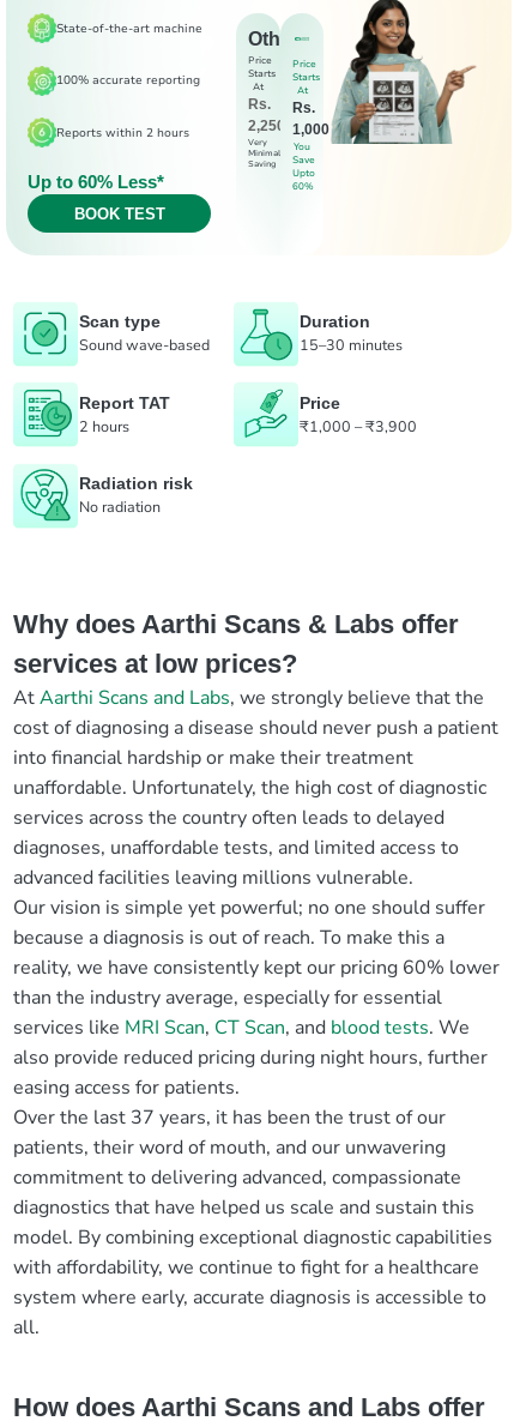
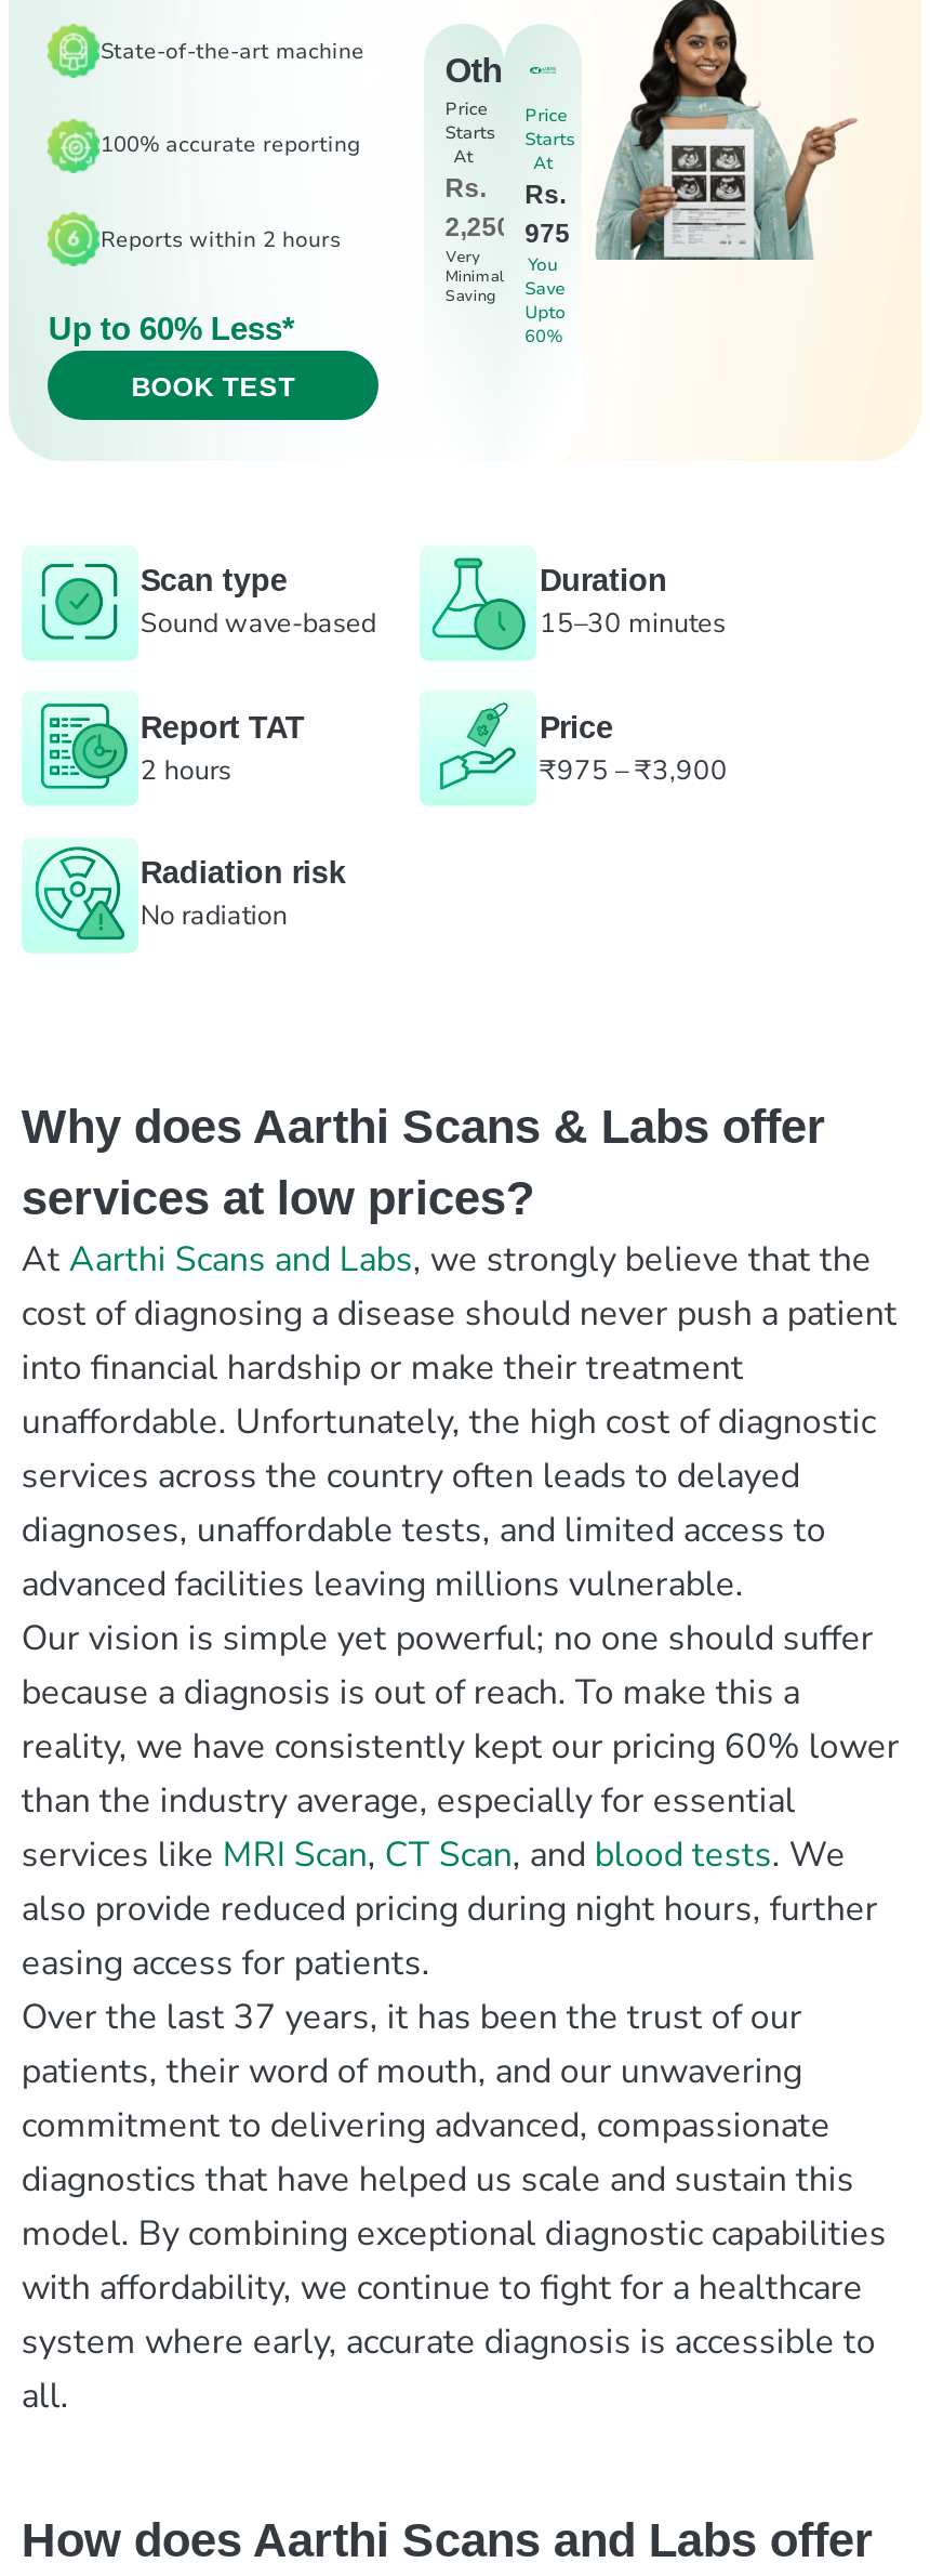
[292,121,329,137] 1,000 -> [525,218,570,248] 975
[300,416,418,436] ₹1,000 – ₹3,900 -> [540,751,728,787] ₹975 – ₹3,900

